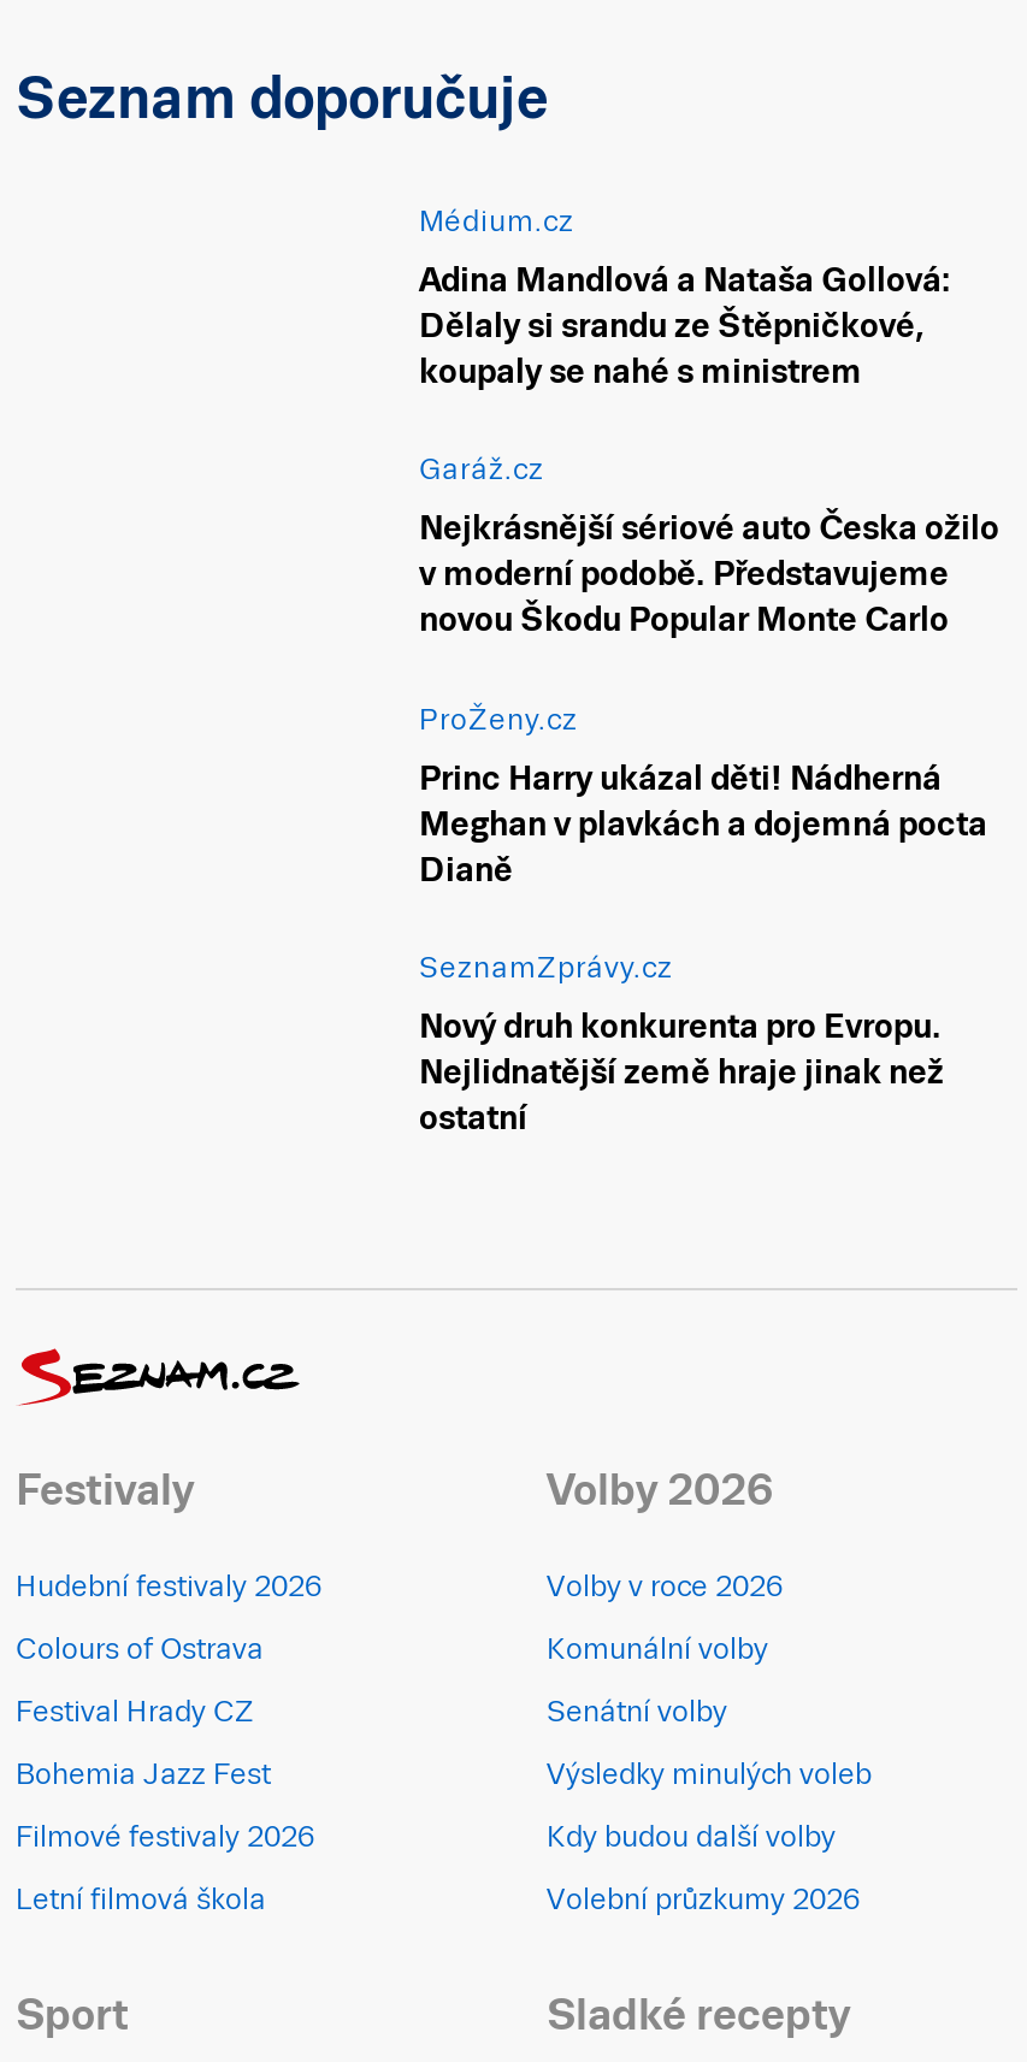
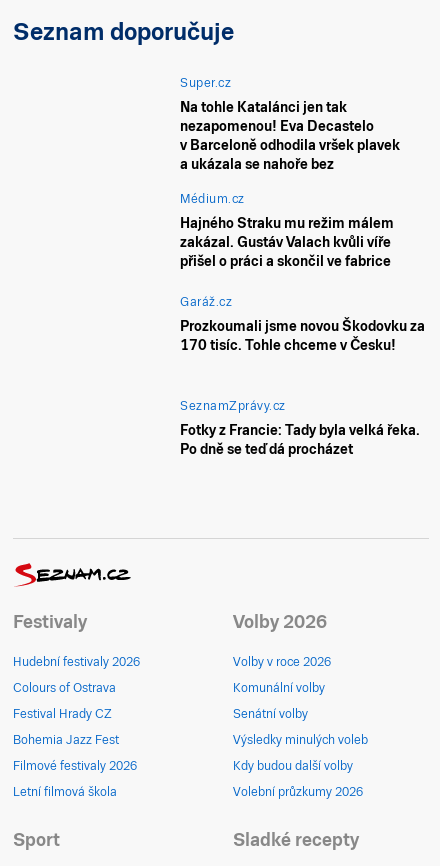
none -> [180,76,400,172] Super.cz | Na tohle Katalánci jen tak | nezapomenou! Eva Decastelo | v Barceloně odhodila vršek plavek | a ukázala se nahoře bez
moved [419,205,574,238] -> [180,192,245,206]: Médium.cz
[419,260,951,390] Adina Mandlová a Nataša Gollová: | Dělaly si srandu ze Štěpničkové, | koupaly se nahé s ministrem -> [180,215,394,269] Hajného Straku mu režim málem | zakázal. Gustáv Valach kvůli víře | přišel o práci a skončil ve fabrice
moved [419,454,544,487] -> [180,295,232,309]: Garáž.cz
[419,509,999,888] Nejkrásnější sériové auto Česka ožilo | v moderní podobě. Představujeme | novou Škodu Popular Monte Carlo | ProŽeny.cz | Princ Harry ukázal děti! Nádherná | Meghan v plavkách a dojemná pocta | Dianě -> [180,318,425,353] Prozkoumali jsme novou Škodovku za | 170 tisíc. Tohle chceme v Česku!
[419,1007,944,1137] Nový druh konkurenta pro Evropu. | Nejlidnatější země hraje jinak než | ostatní -> [180,422,420,457] Fotky z Francie: Tady byla velká řeka. | Po dně se teď dá procházet

